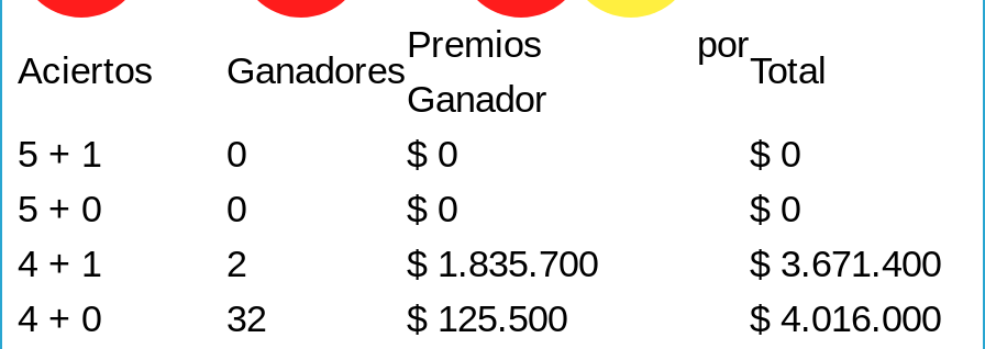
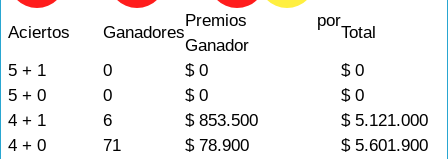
[226,244,246,285] 2 -> [103,111,112,130] 6
[407,244,598,285] $ 1.835.700 -> [185,111,258,130] $ 853.500
[750,244,941,285] $ 3.671.400 -> [341,111,428,130] $ 5.121.000
[226,299,266,340] 32 -> [103,136,121,155] 71
[407,299,567,340] $ 125.500 -> [185,136,249,155] $ 78.900
[750,299,941,340] $ 4.016.000 -> [341,136,428,155] $ 5.601.900

